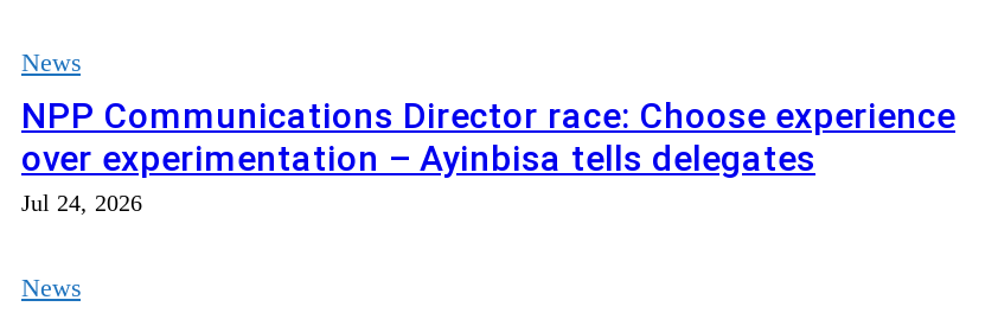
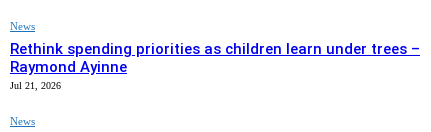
[21,96,955,217] NPP Communications Director race: Choose experience | over experimentation – Ayinbisa tells delegates | Jul 24, 2026 -> [10,40,420,91] Rethink spending priorities as children learn under trees – | Raymond Ayinne | Jul 21, 2026

